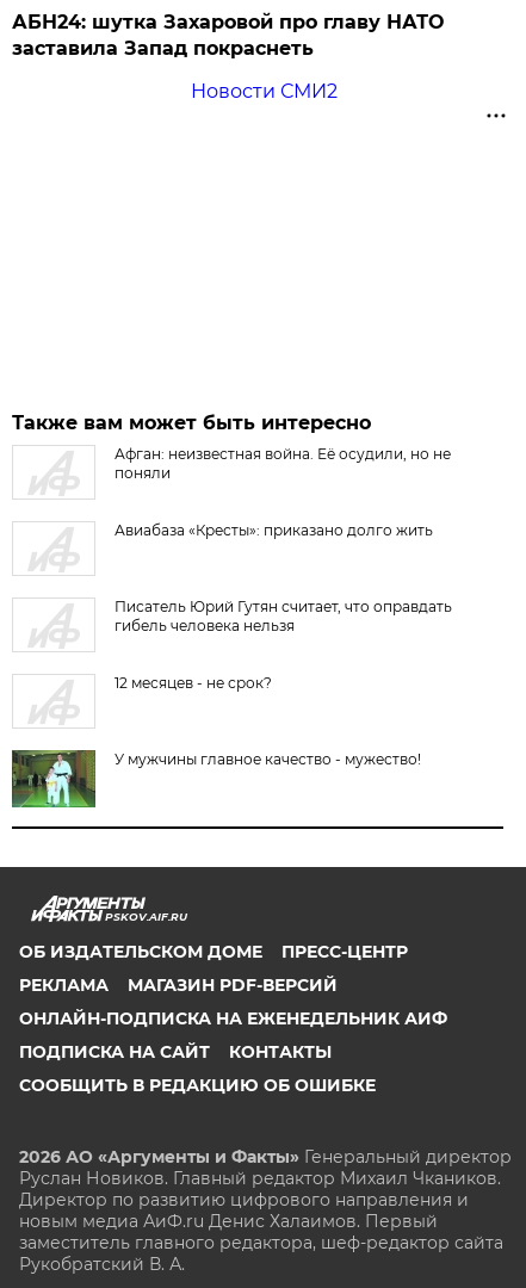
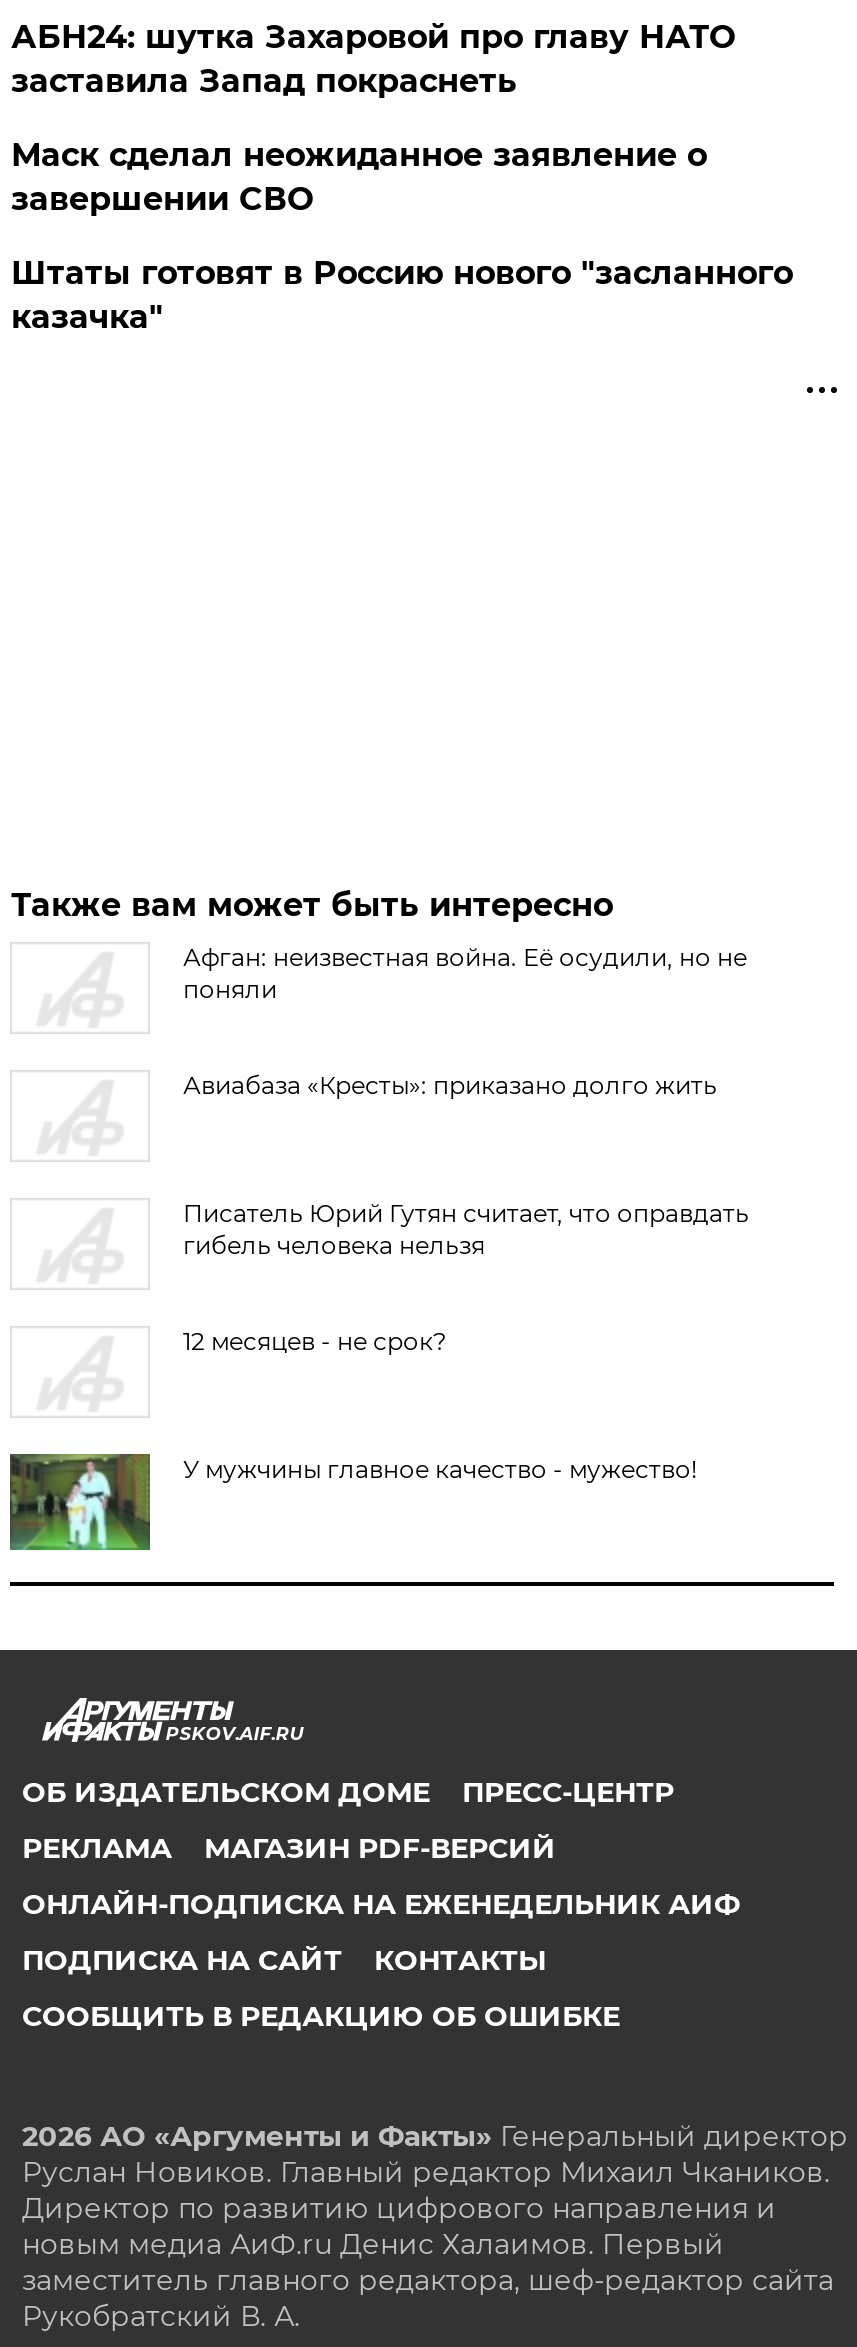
[190,80,337,102] Новости СМИ2 -> [11,136,793,336] Маск сделал неожиданное заявление о | завершении СВО | Штаты готовят в Россию нового "засланного | казачка"

